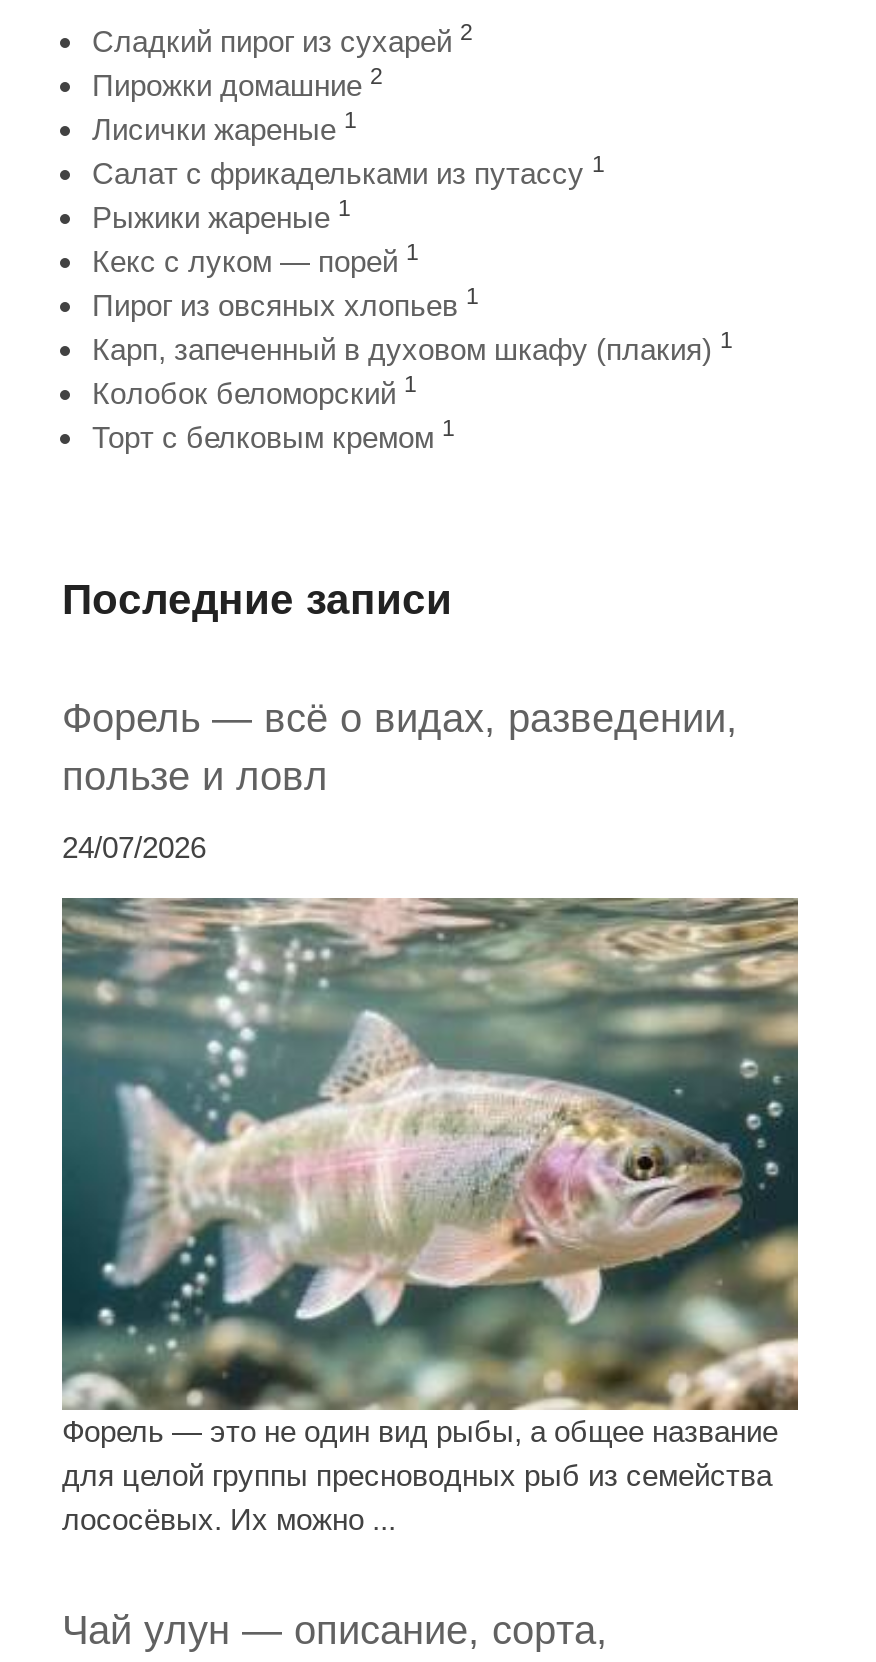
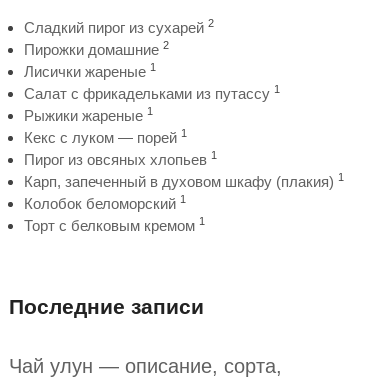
[62,696,738,864] Форель — всё о видах, разведении, | пользе и ловл | 24/07/2026 -> none
[60,896,800,1537] [image] | Форель — это не один вид рыбы, а общее название | для целой группы пресноводных рыб из семейства | лососёвых. Их можно ... -> none

